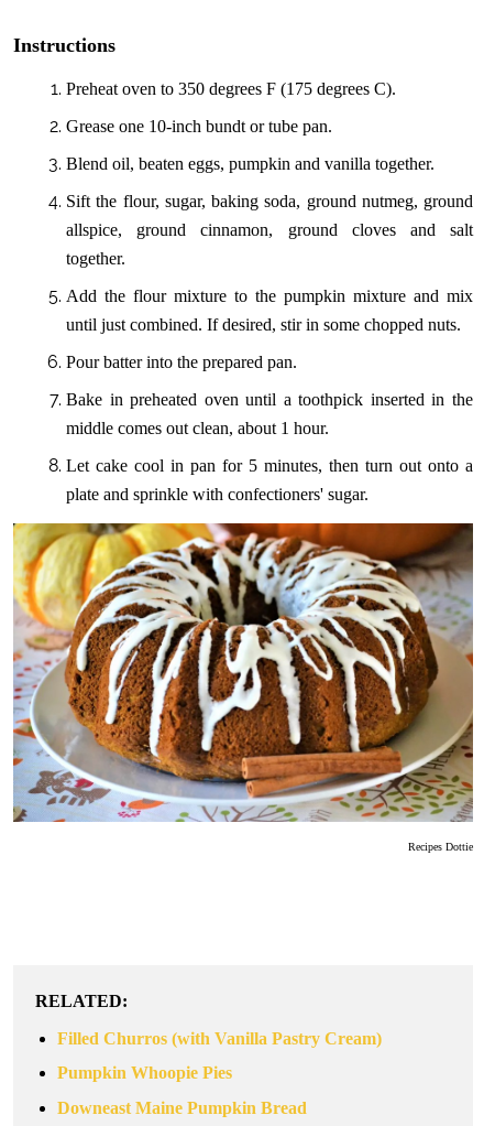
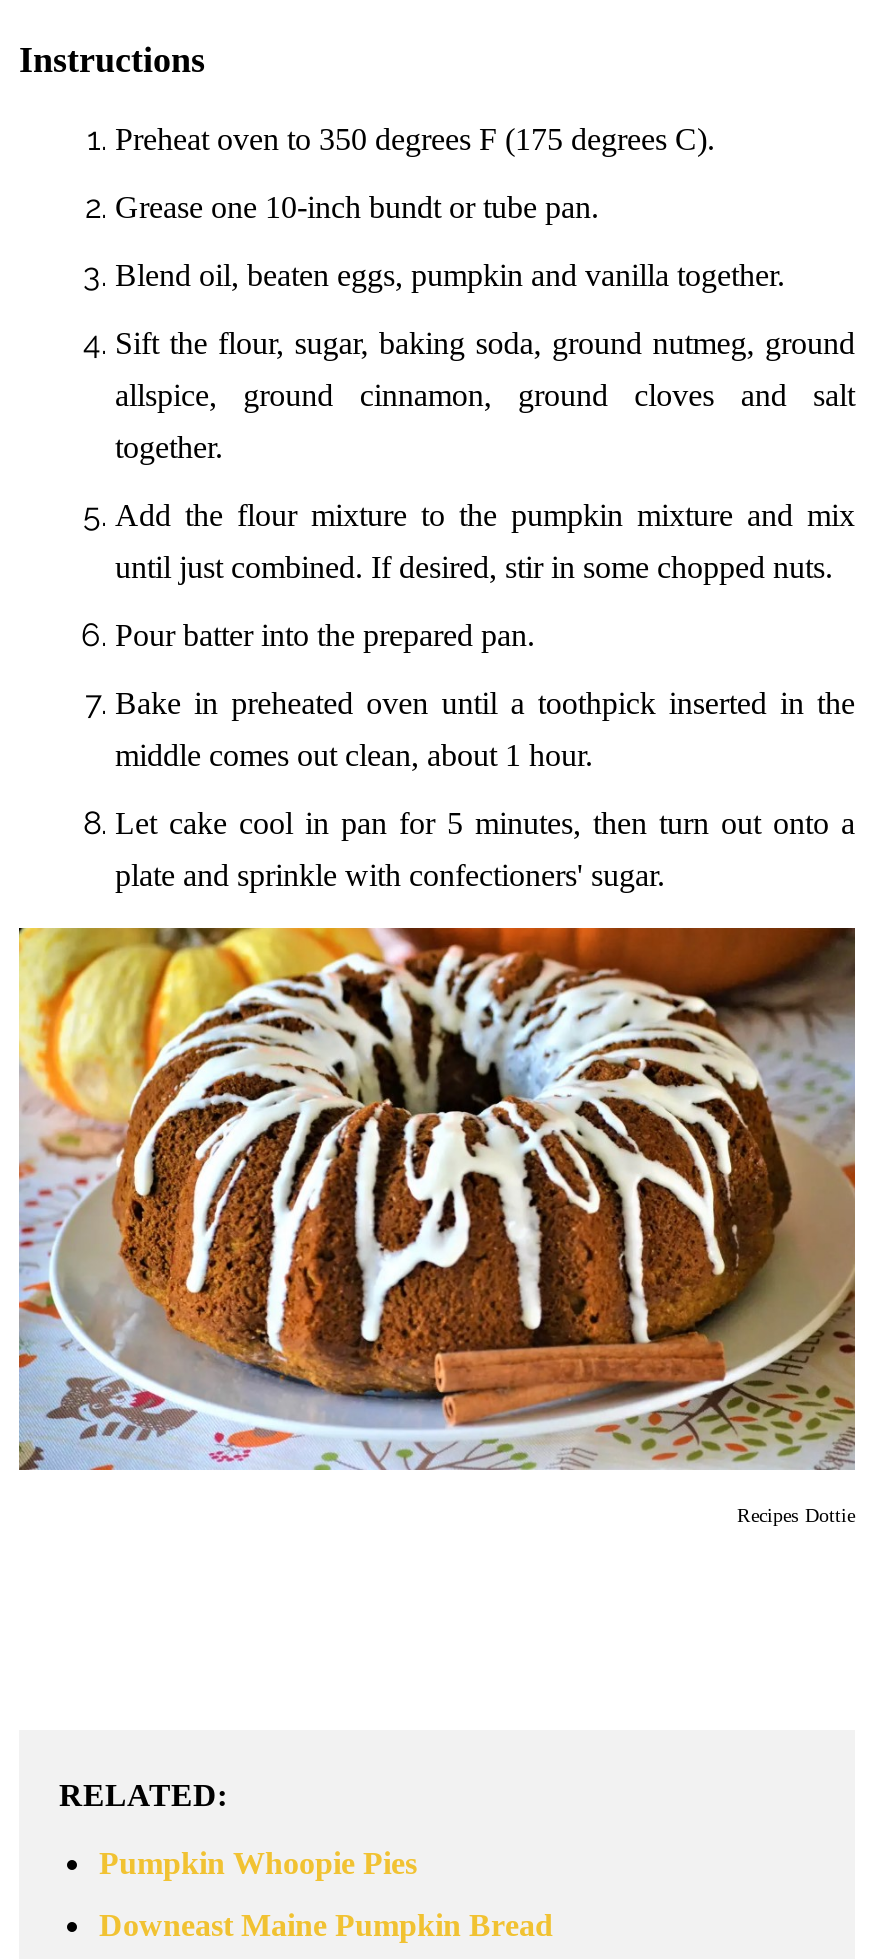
[57,1029,382,1047] Filled Churros (with Vanilla Pastry Cream) -> none

